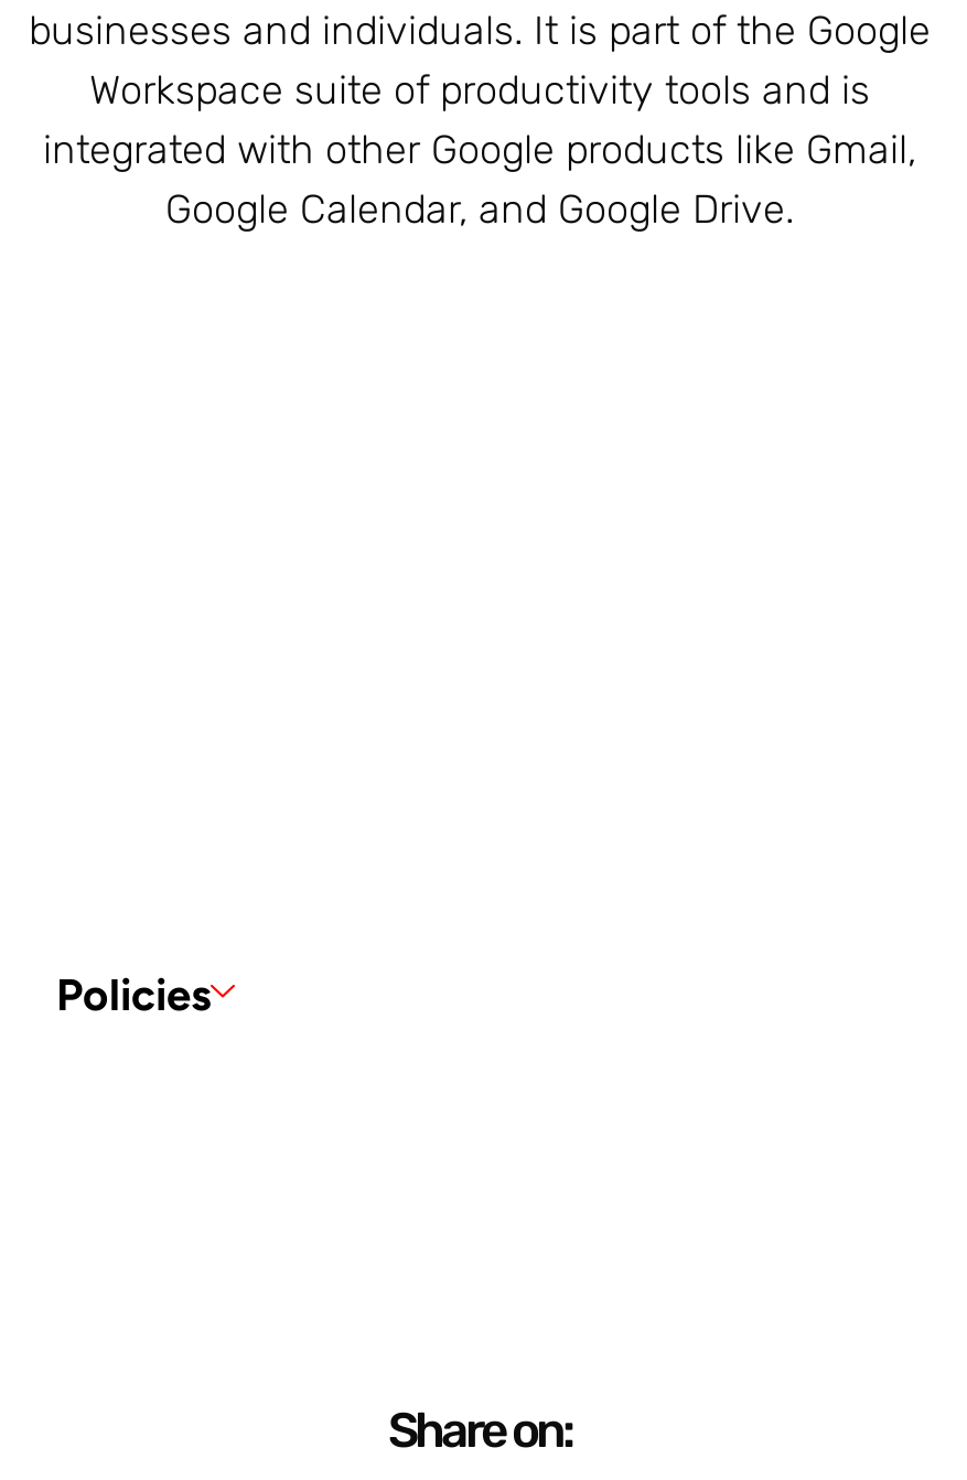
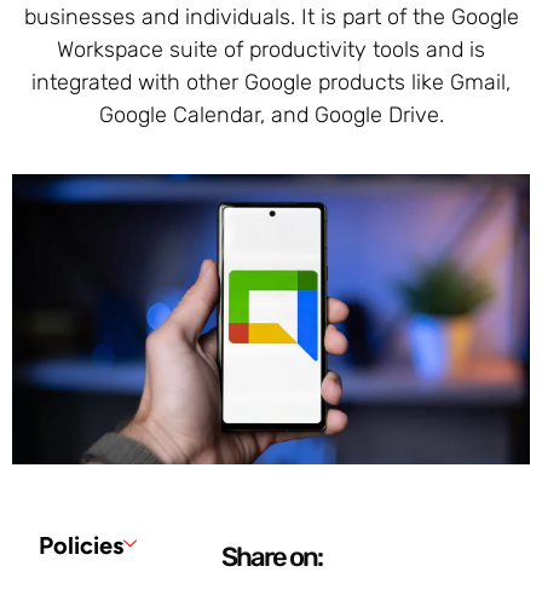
none -> [11,173,531,466] [image]

